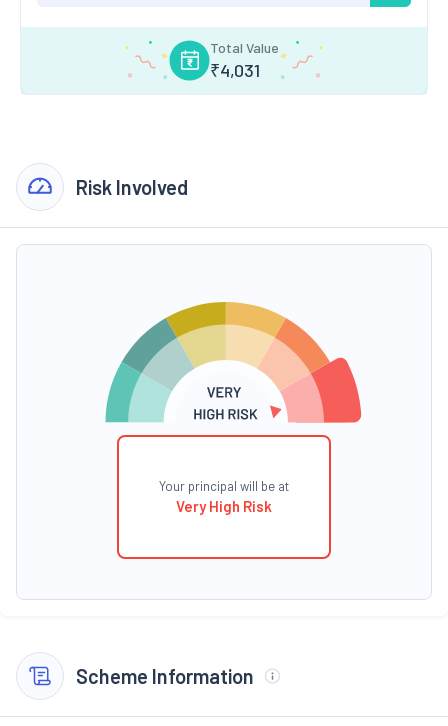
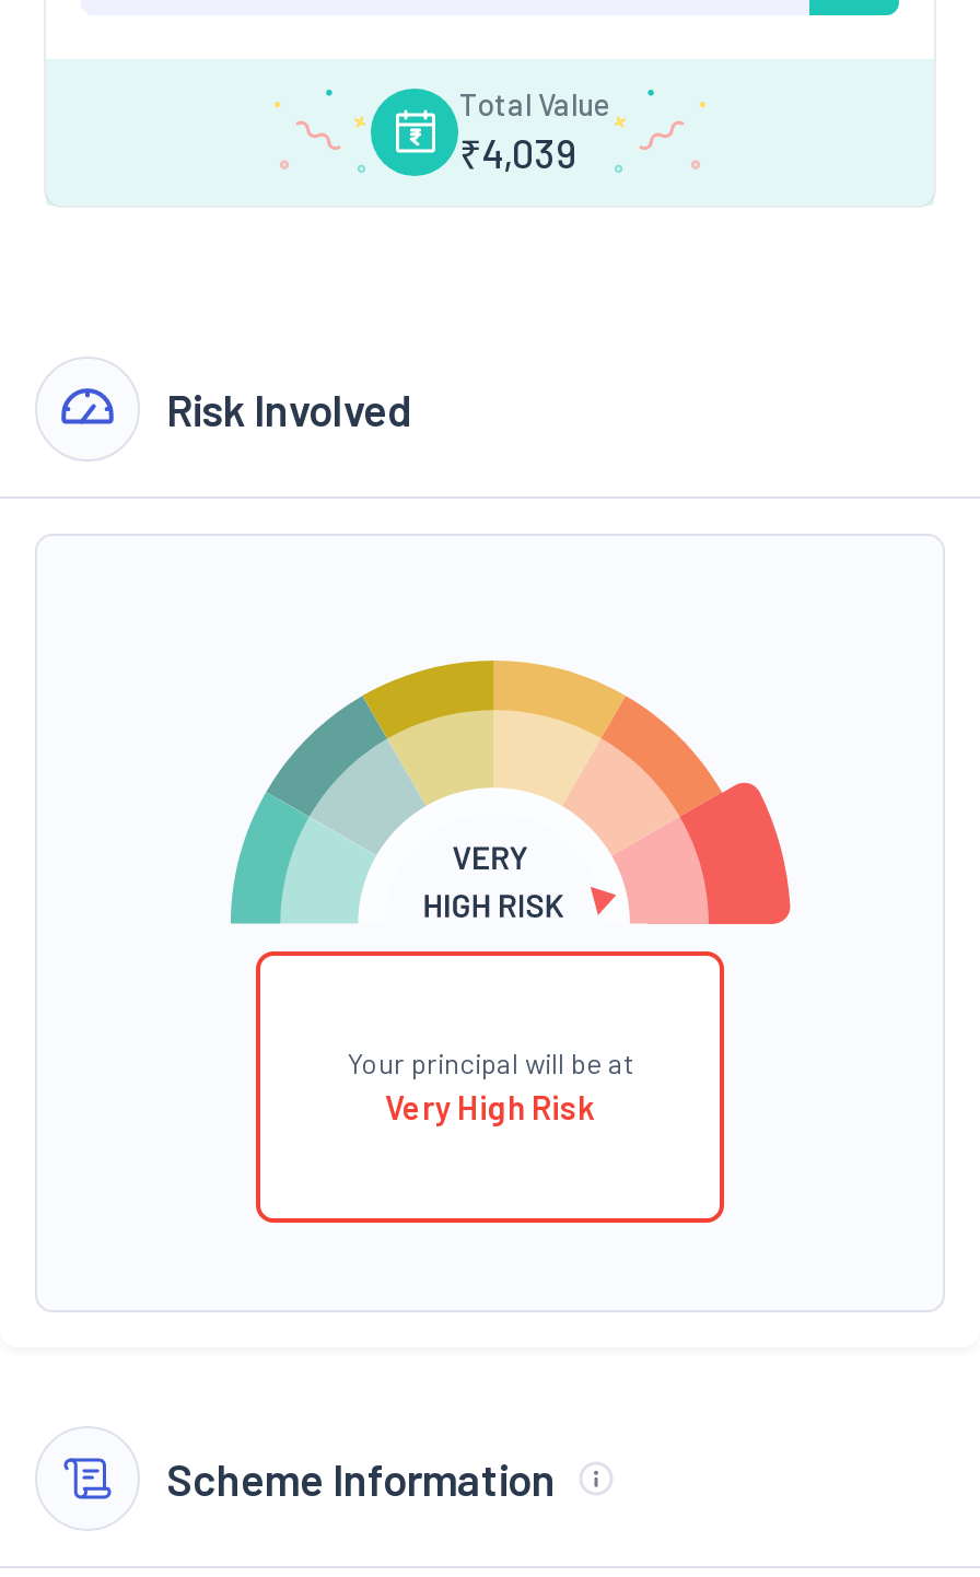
[210,59,260,81] ₹4,031 -> [459,129,577,177] ₹4,039

